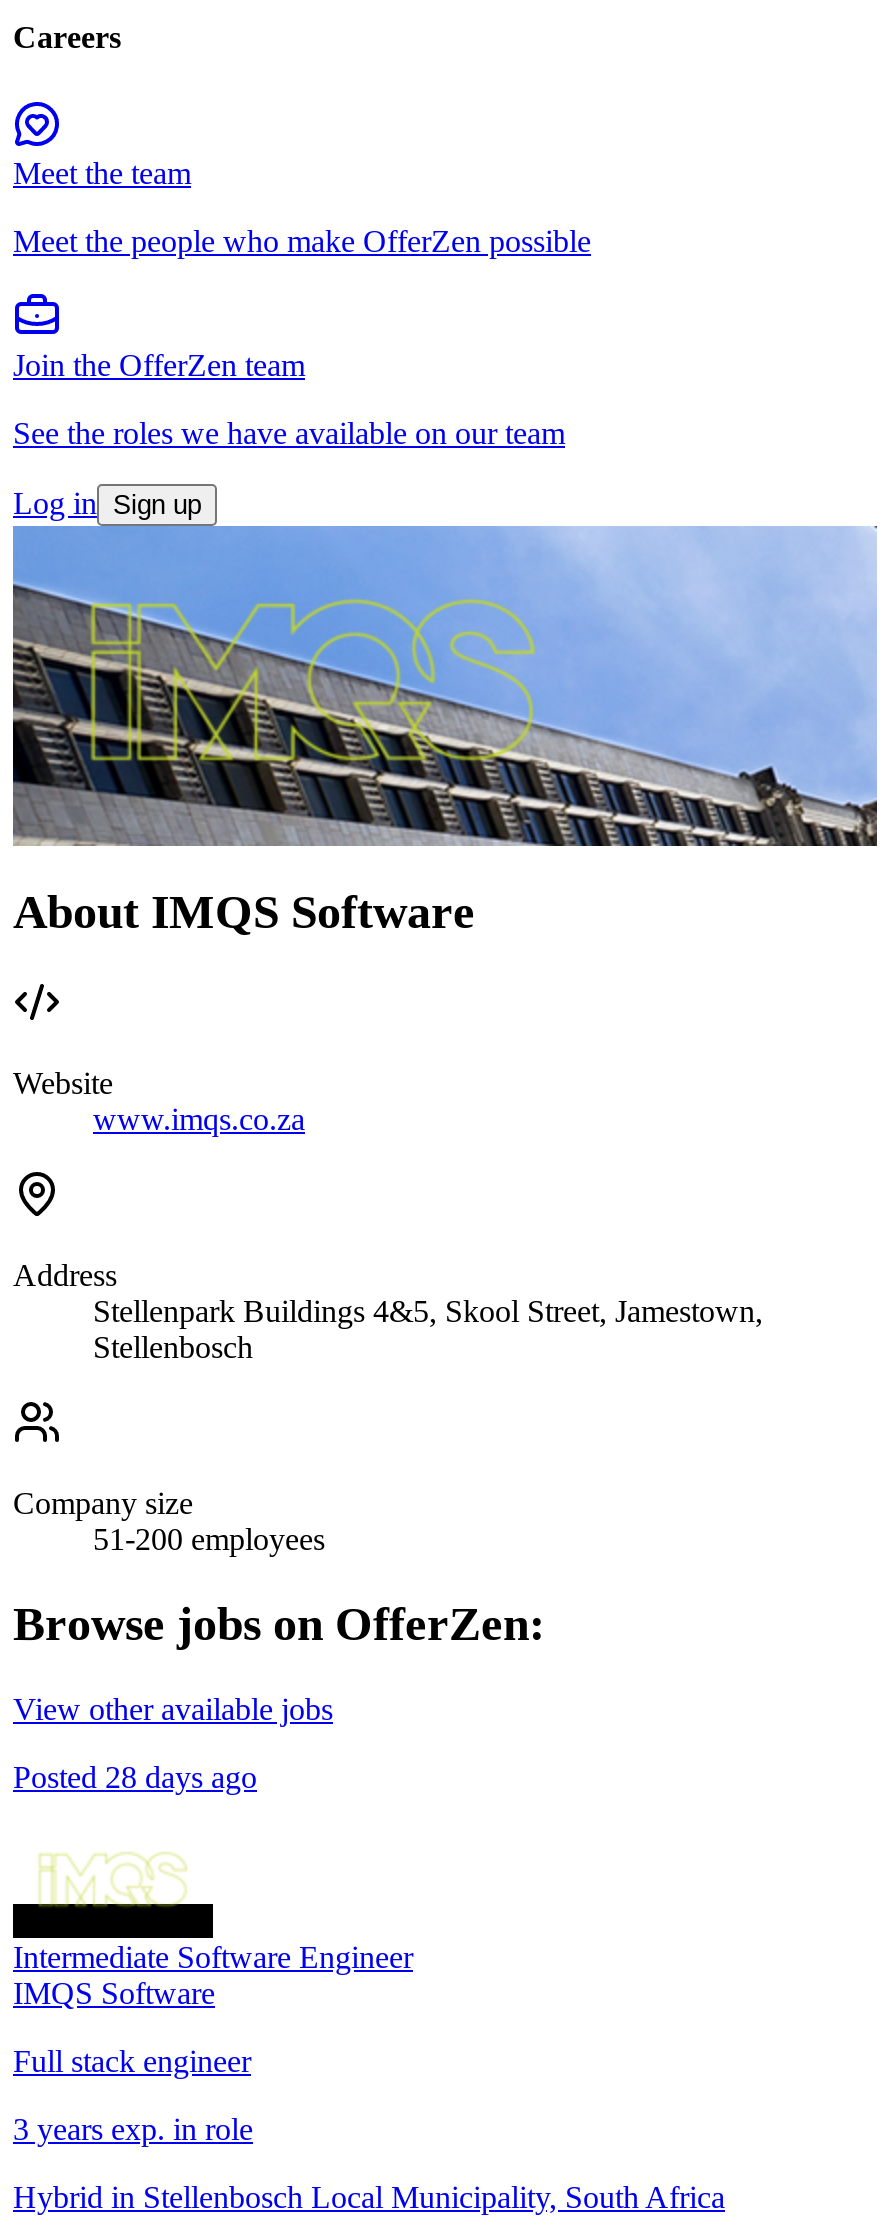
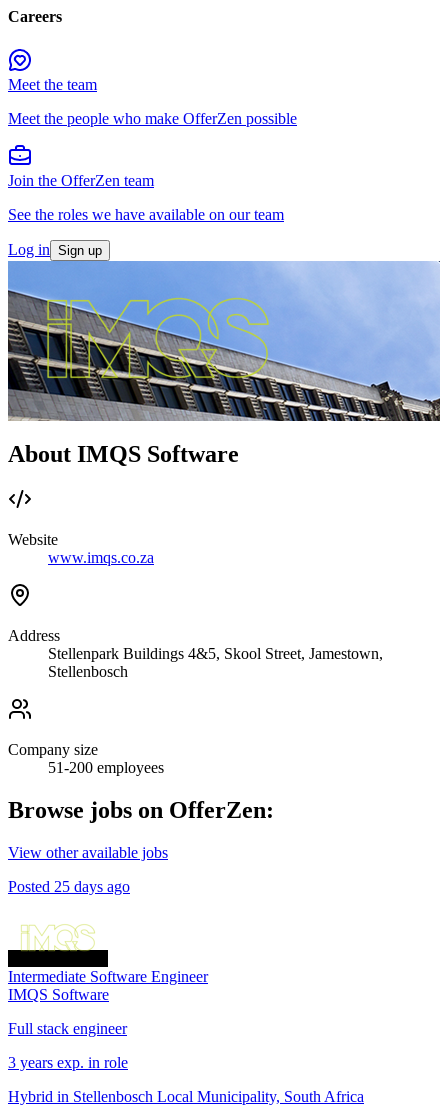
[13,1760,257,1794] Posted 28 days ago -> [8,878,130,895] Posted 25 days ago

